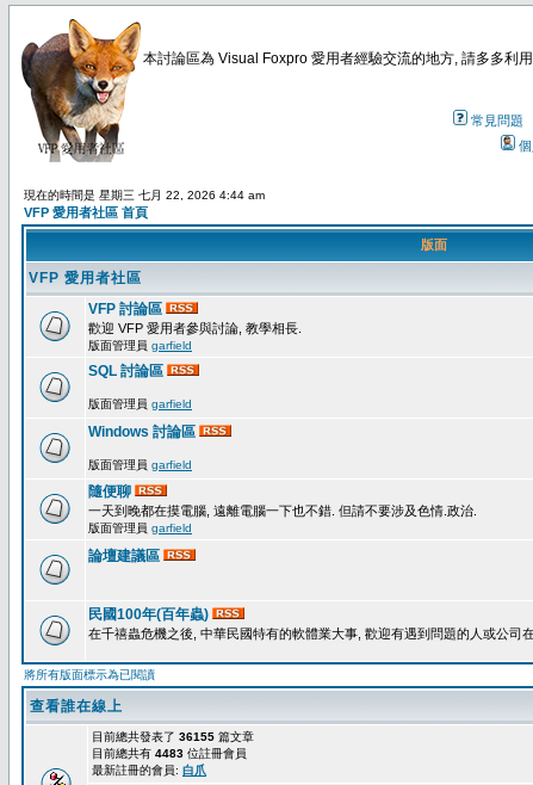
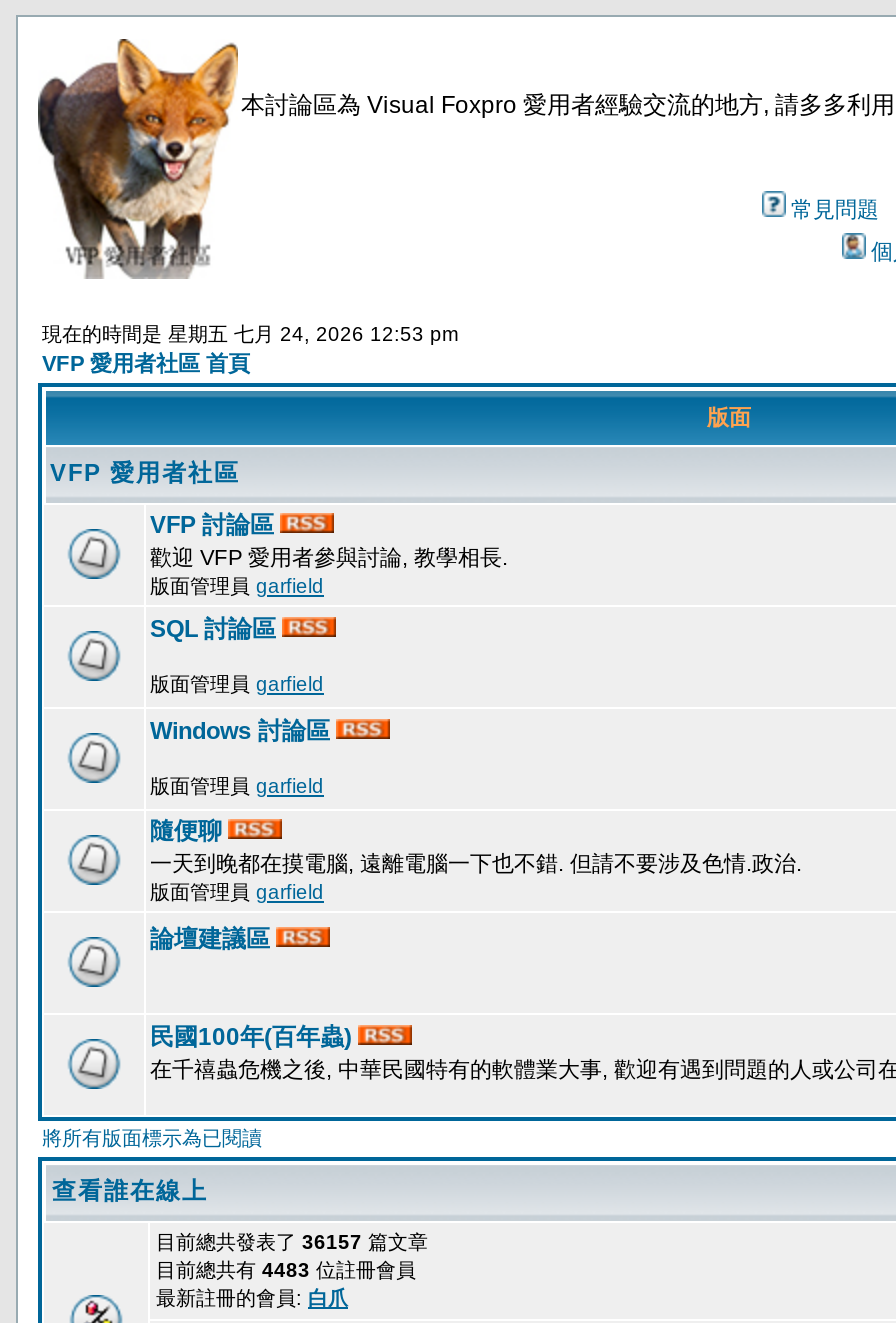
[24,188,265,202] 現在的時間是 星期三 七月 22, 2026 4:44 am -> [42,323,458,345] 現在的時間是 星期五 七月 24, 2026 12:53 pm
[92,730,254,743] 目前總共發表了36155篇文章 -> [156,1231,428,1253] 目前總共發表了36157篇文章

